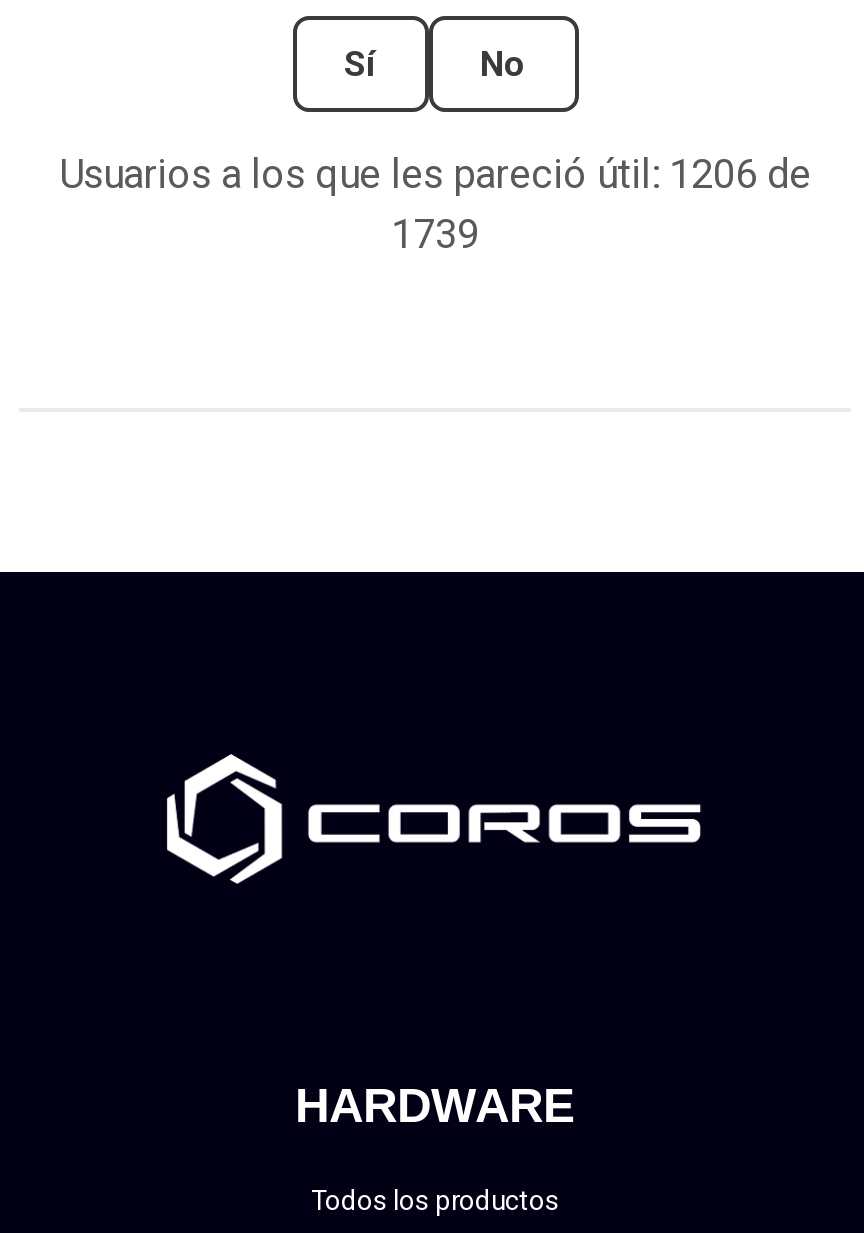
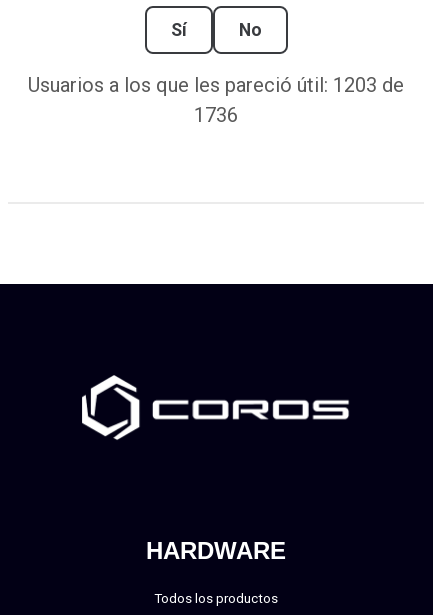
[59,150,811,198] Usuarios a los que les pareció útil: 1206 de -> [28,73,404,97] Usuarios a los que les pareció útil: 1203 de
[391,210,479,258] 1739 -> [194,103,238,127] 1736

